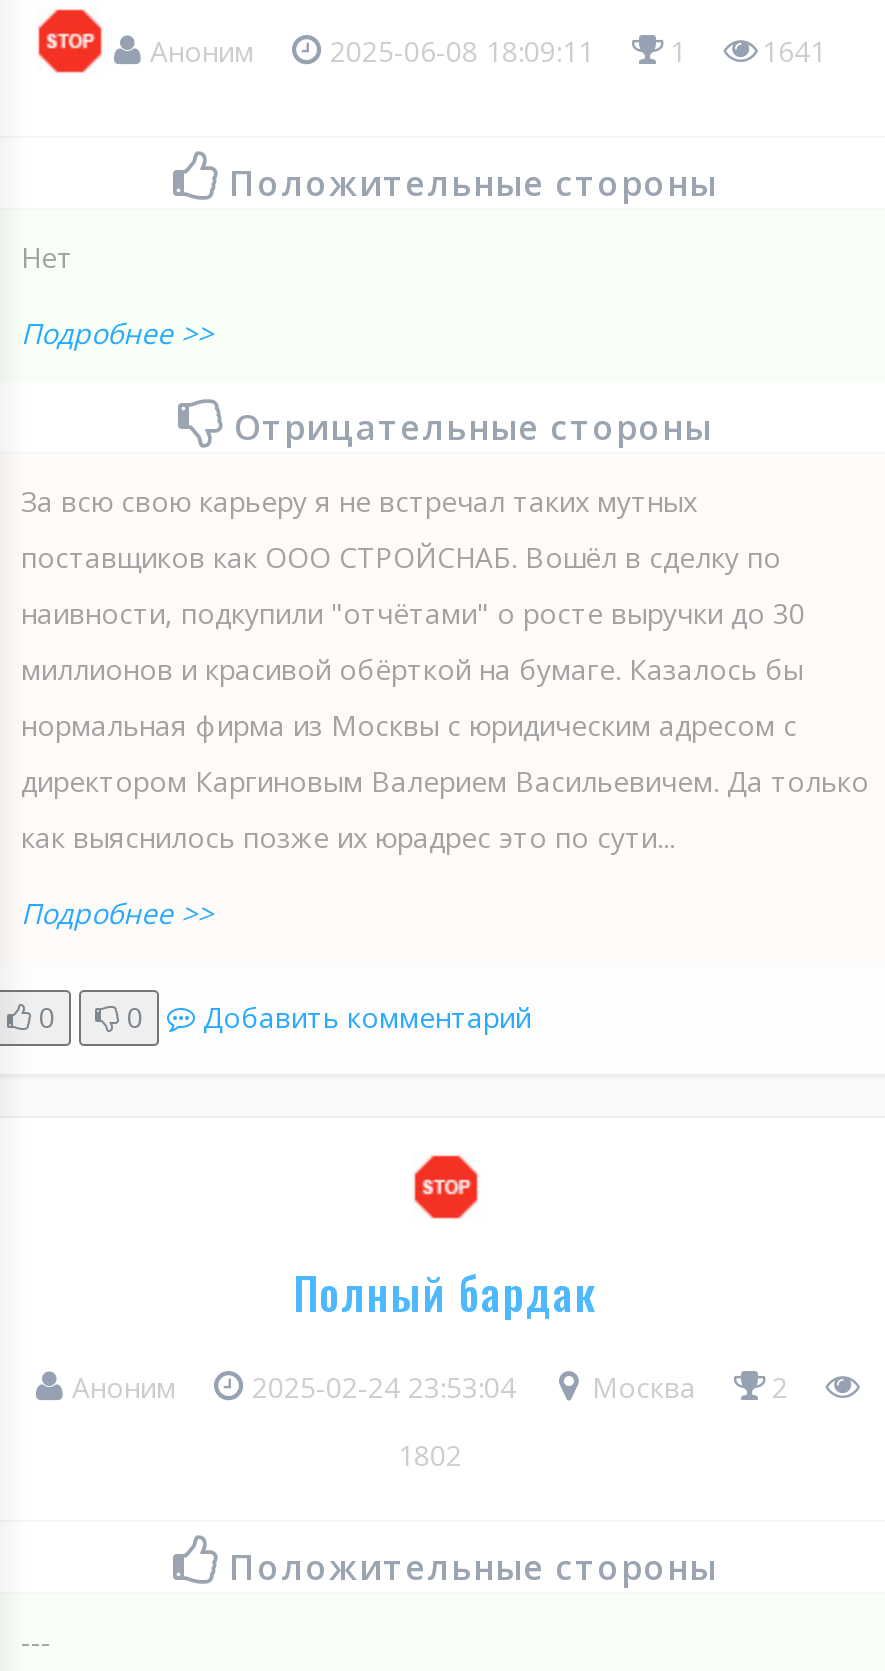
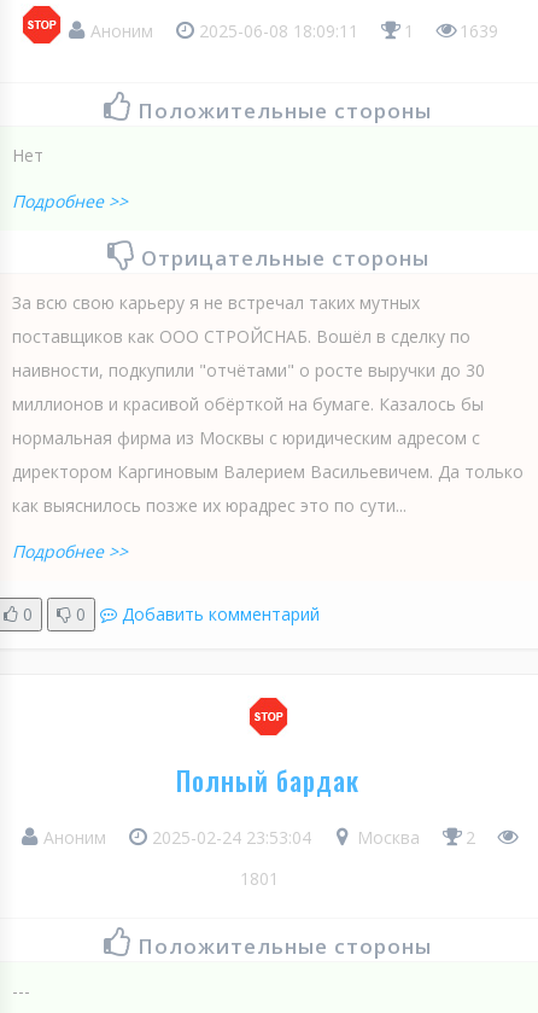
[142,32,826,70] Аноним 2025-06-08 18:09:11 1 1641 -> [85,19,498,42] Аноним 2025-06-08 18:09:11 1 1639
[398,1436,462,1474] 1802 -> [239,867,278,890] 1801

